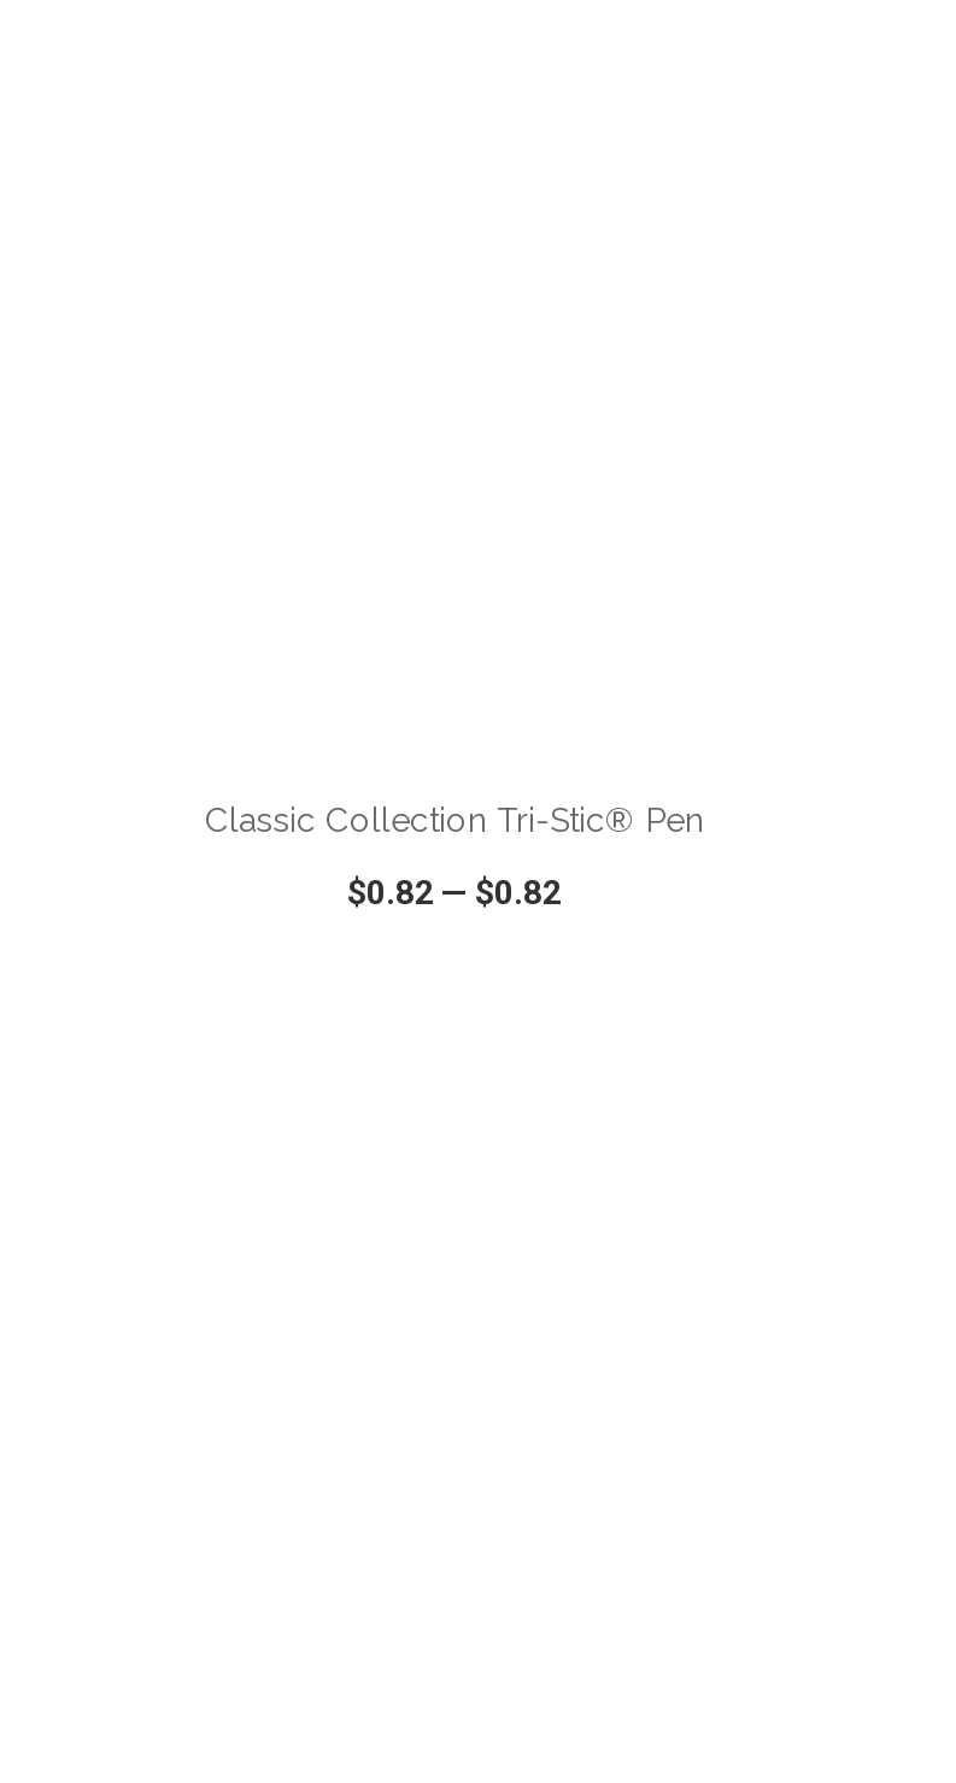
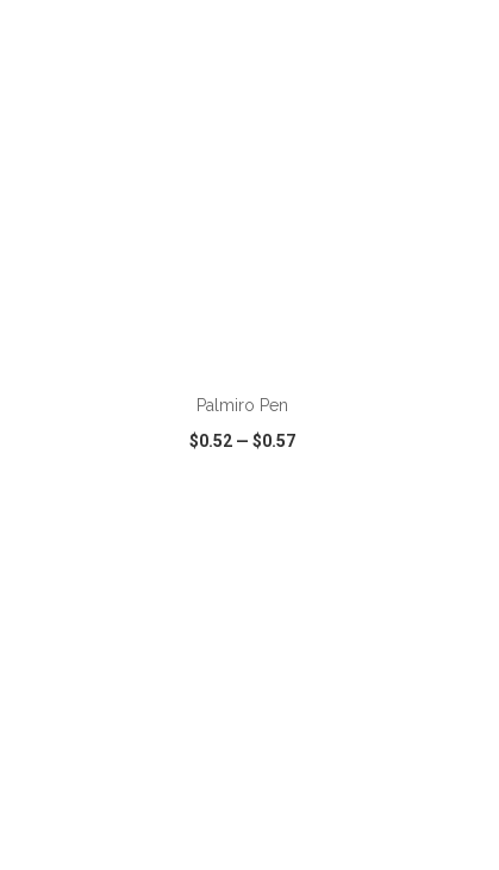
[205,800,704,839] Classic Collection Tri-Stic® Pen -> [196,396,288,415] Palmiro Pen
[347,873,562,911] $0.82 — $0.82 -> [189,431,295,450] $0.52 — $0.57

